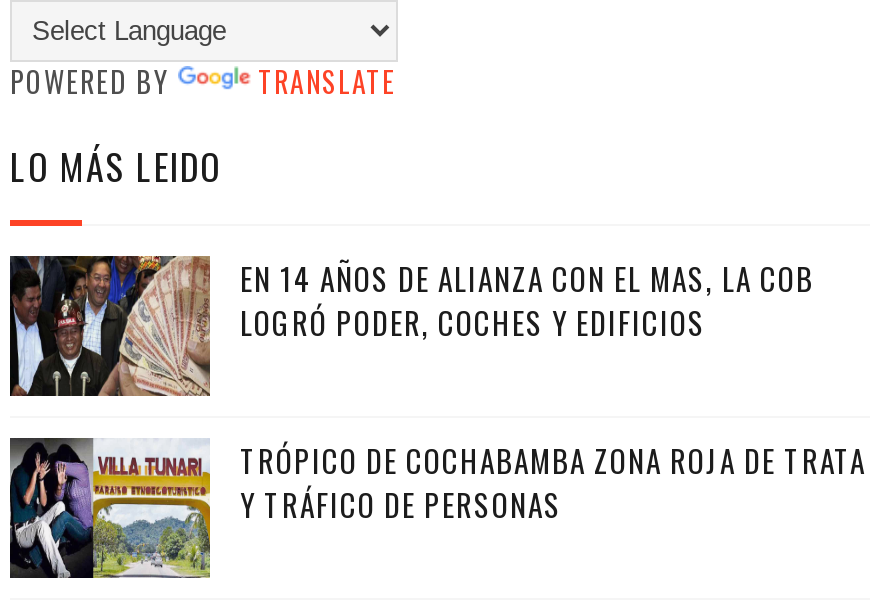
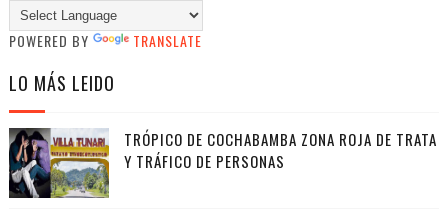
[10,254,814,396] [image] | EN 14 AÑOS DE ALIANZA CON EL MAS, LA COB | LOGRÓ PODER, COCHES Y EDIFICIOS -> none

